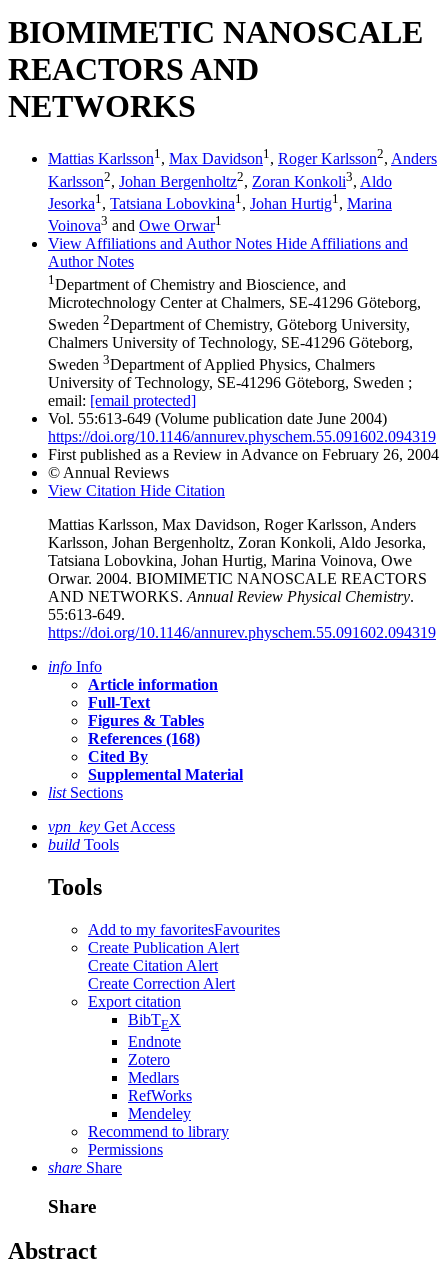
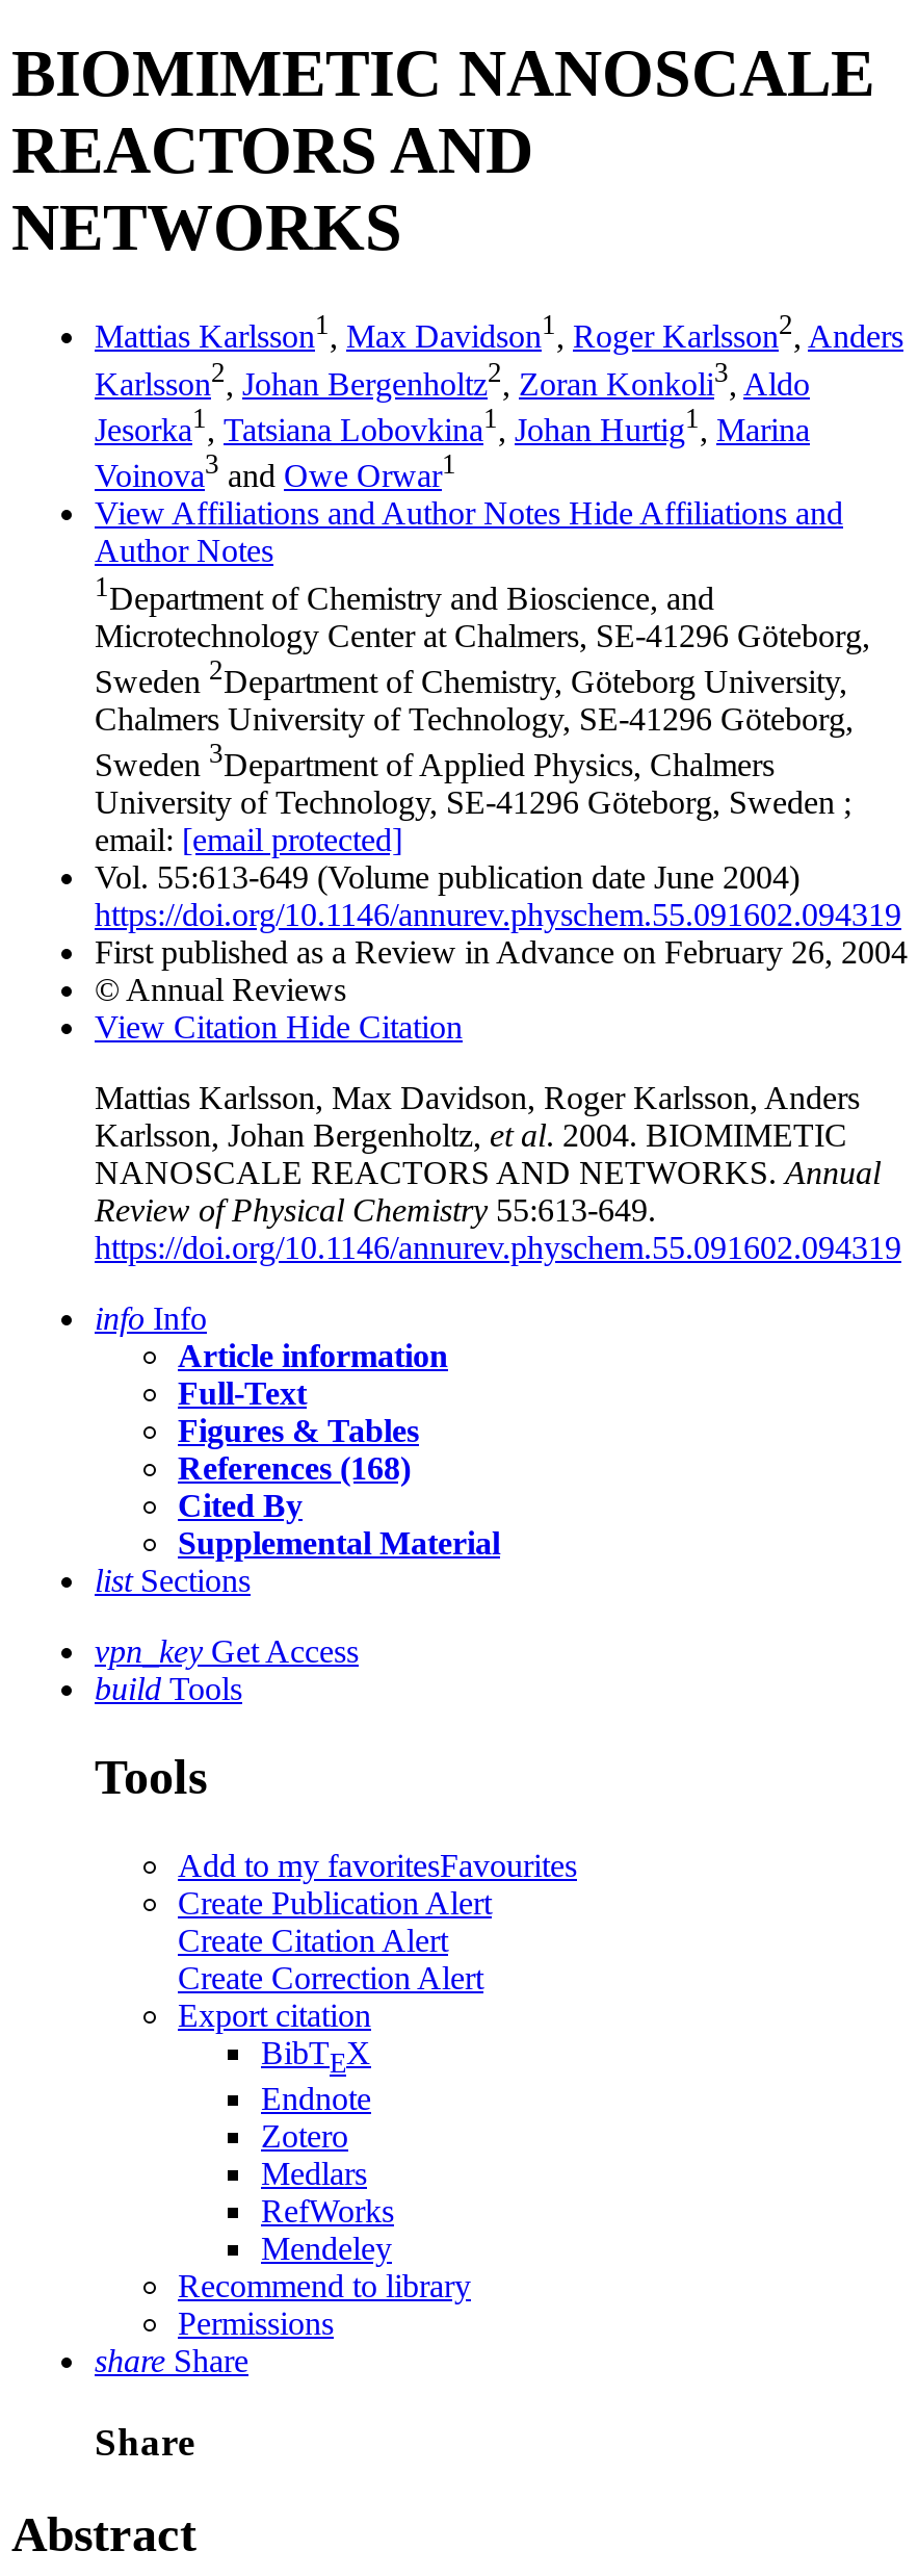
[48,534,427,623] Karlsson, Johan Bergenholtz, Zoran Konkoli, Aldo Jesorka, | Tatsiana Lobovkina, Johan Hurtig, Marina Voinova, Owe | Orwar. 2004. BIOMIMETIC NANOSCALE REACTORS | AND NETWORKS. Annual Review Physical Chemistry. | 55:613-649. -> [95,1118,881,1228] Karlsson, Johan Bergenholtz, et al. 2004. BIOMIMETIC | NANOSCALE REACTORS AND NETWORKS. Annual | Review of Physical Chemistry 55:613-649.

